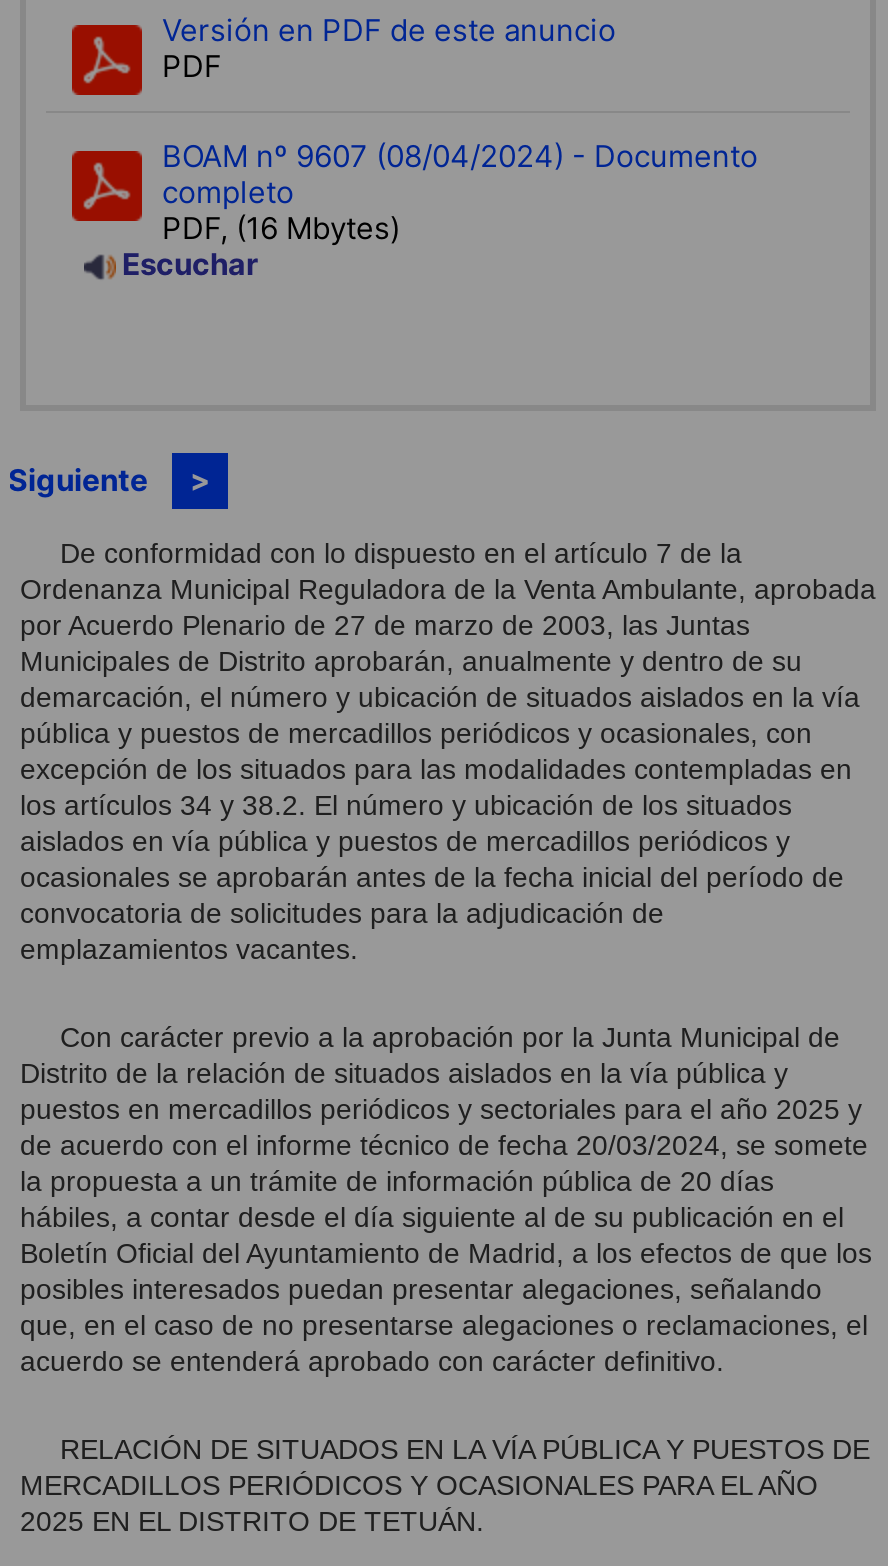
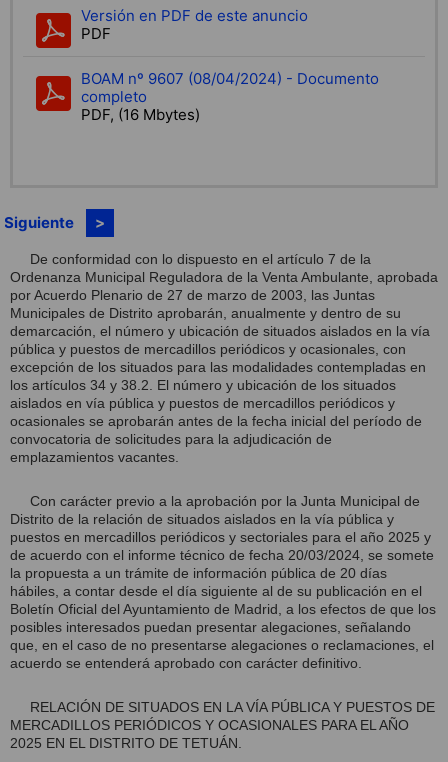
[116,246,258,284] Escuchar -> none

